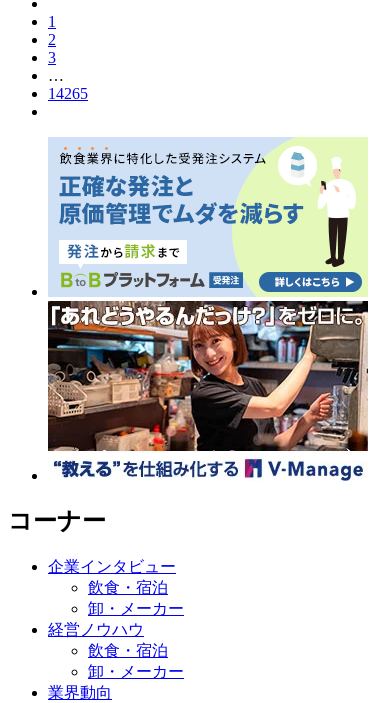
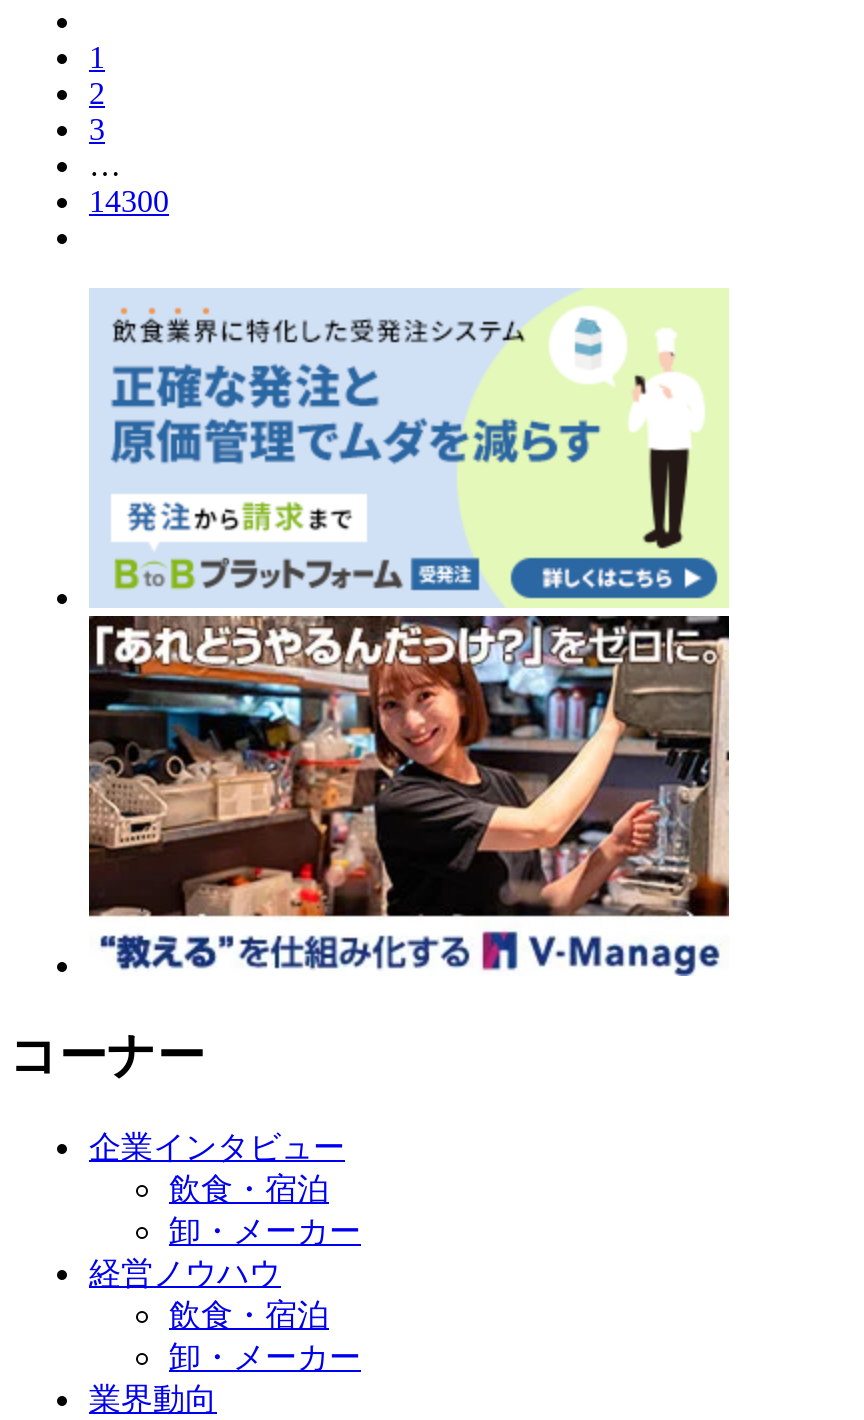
[48,85,88,102] 14265 -> [89,184,169,218] 14300

